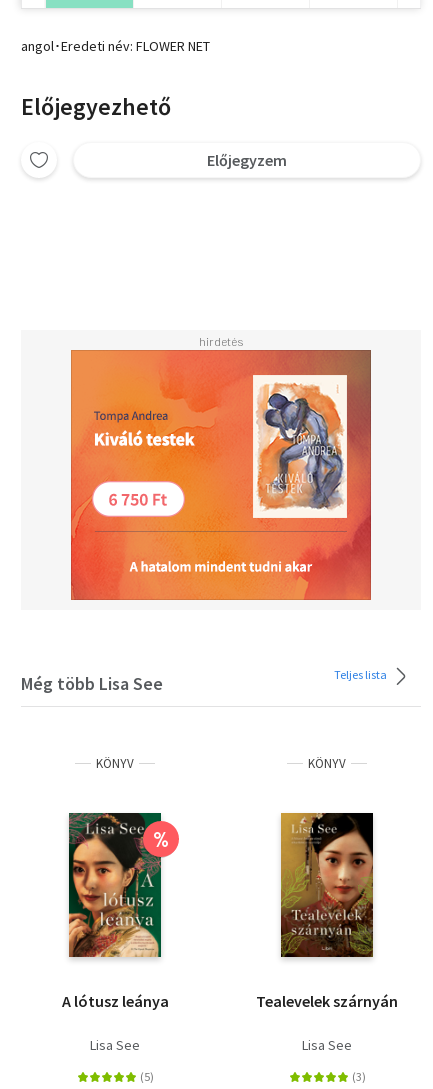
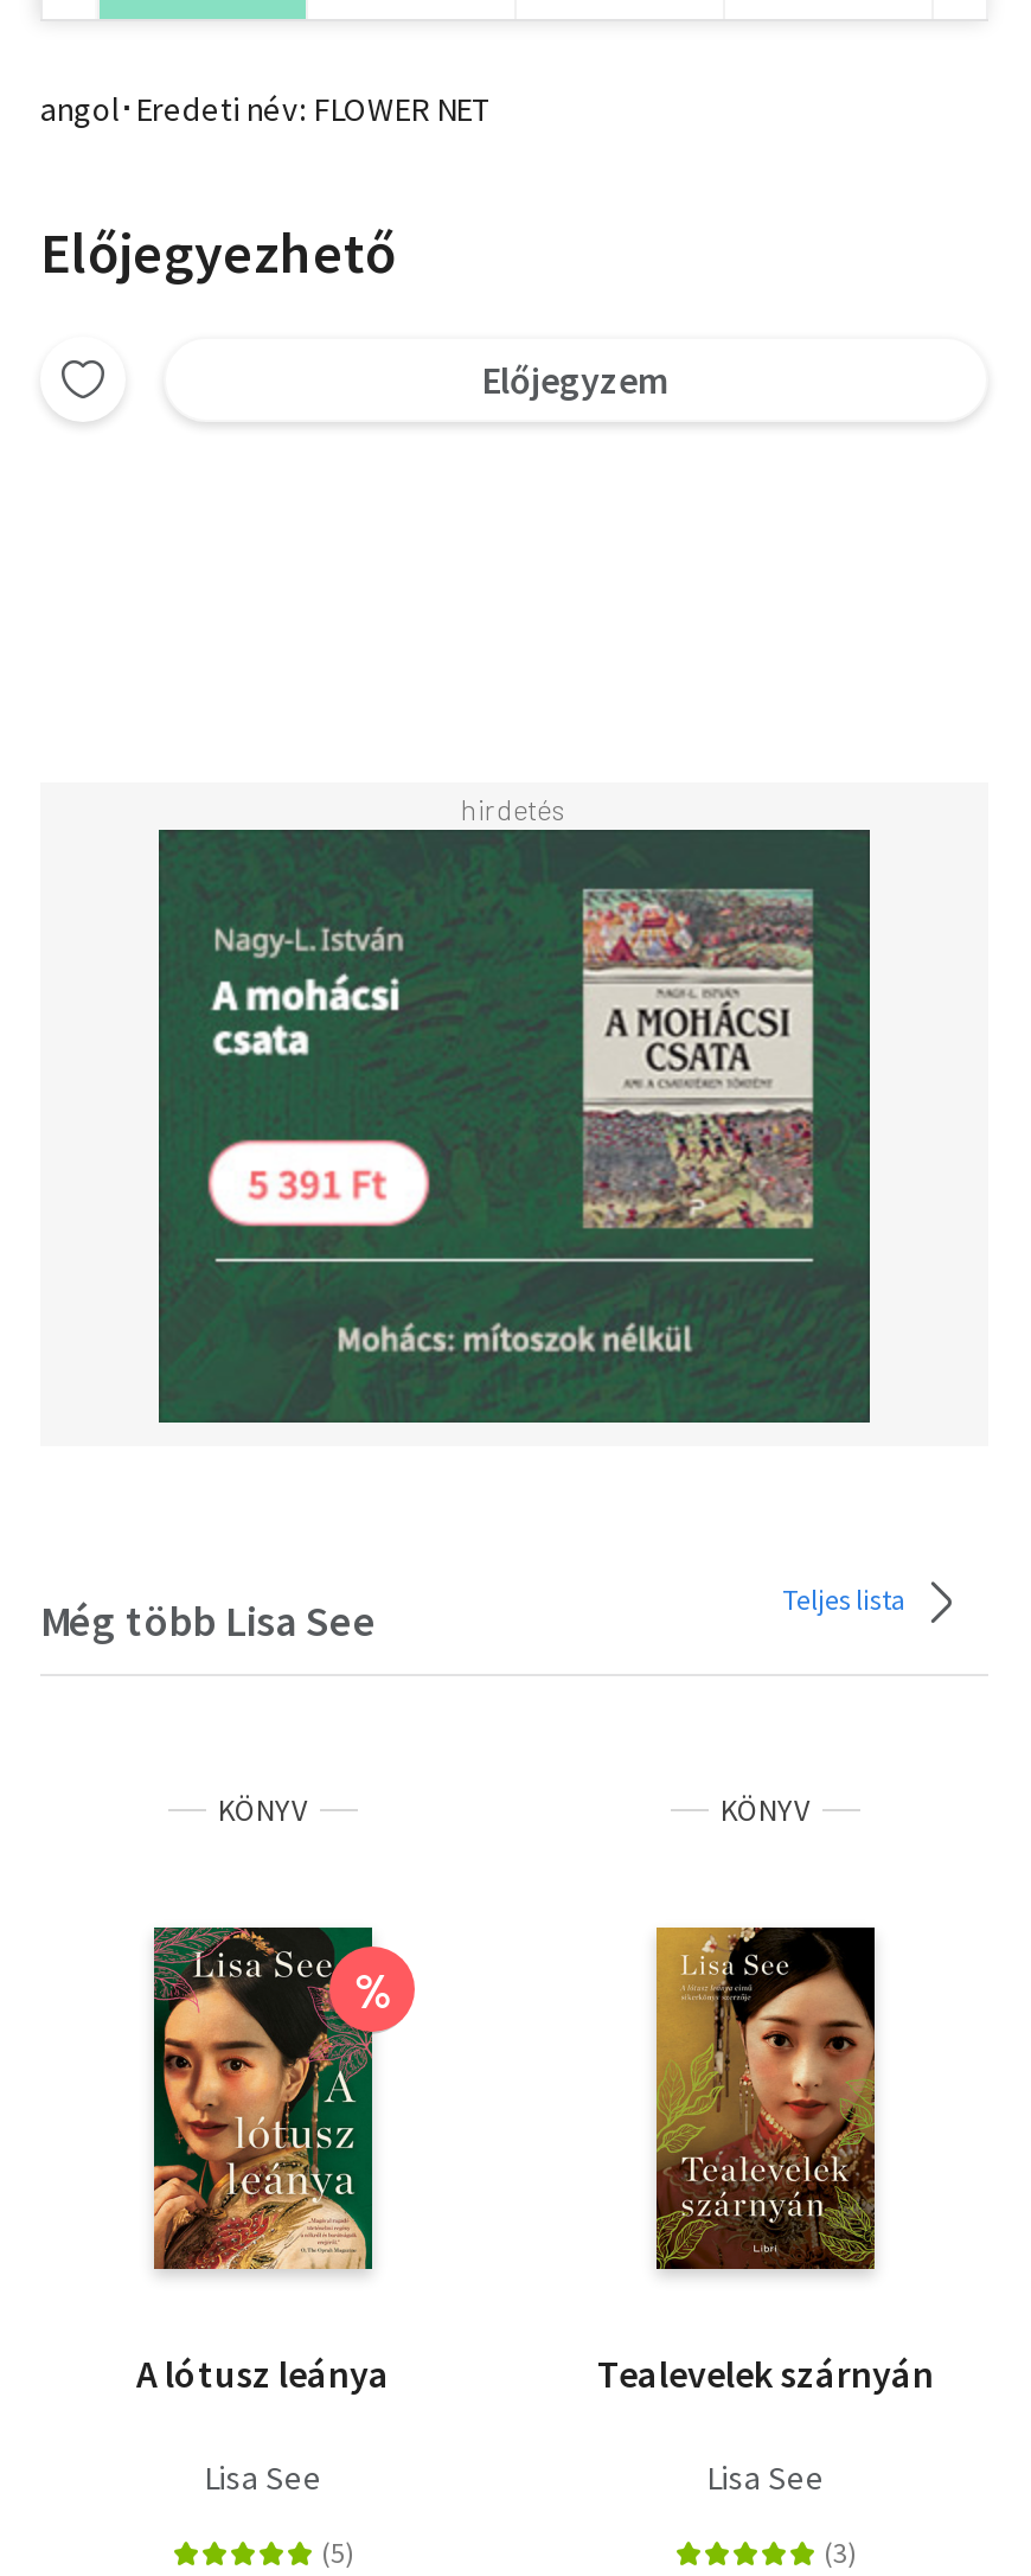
[70,349,372,601] [image] -> [156,827,872,1425] [image]

